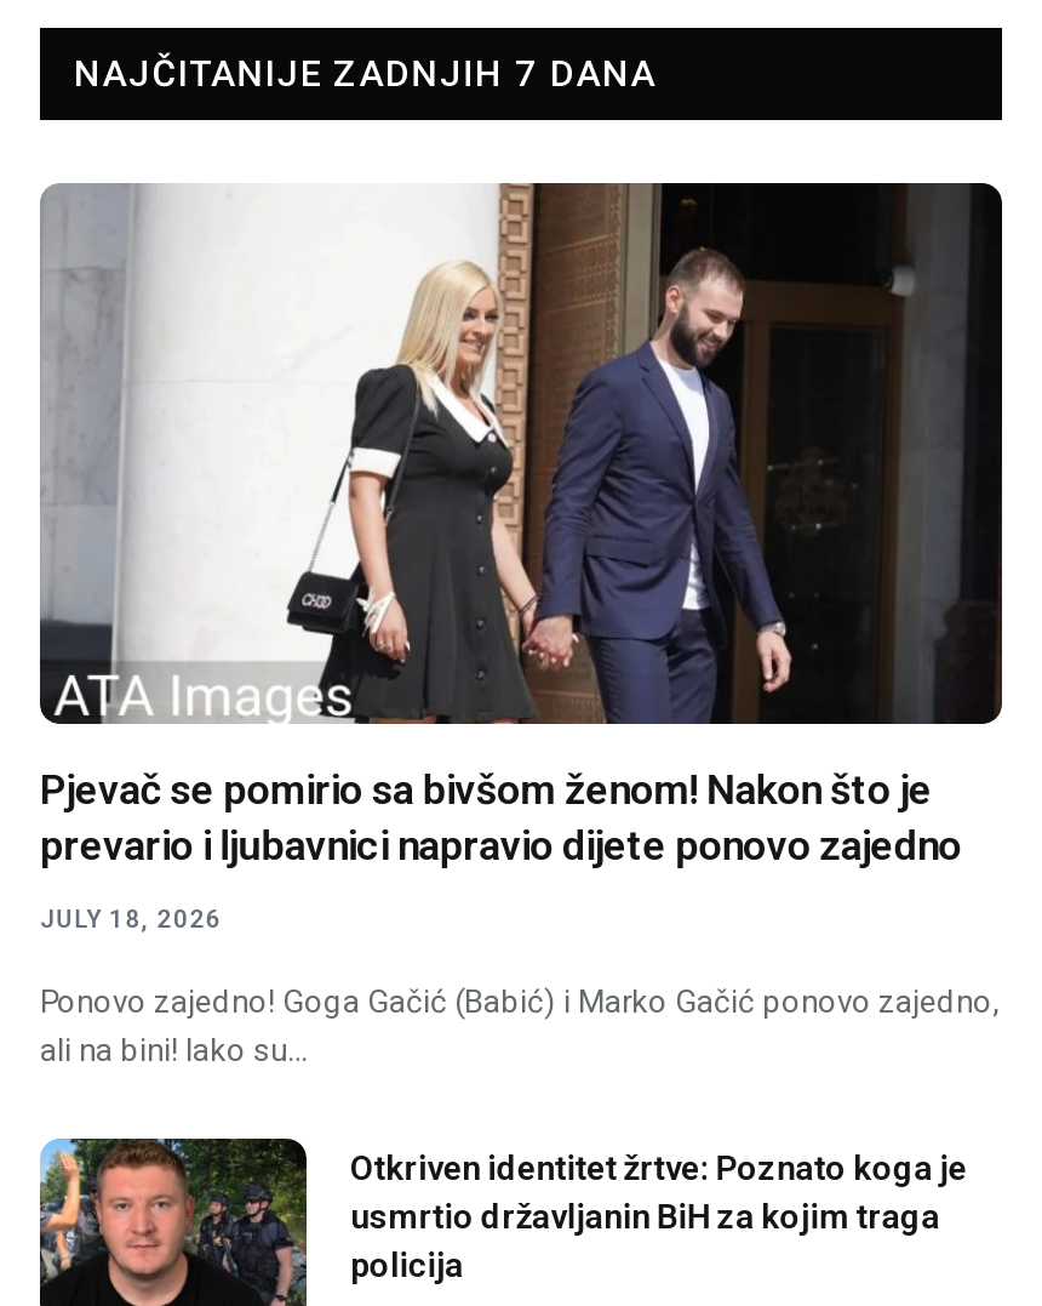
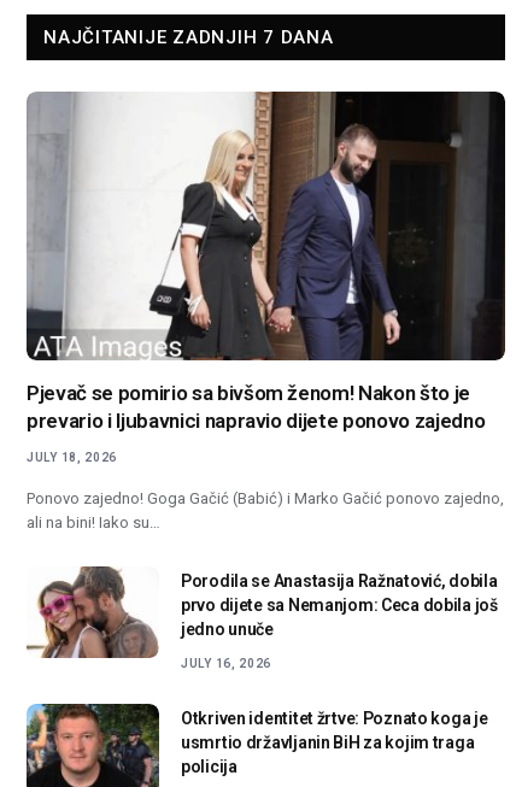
none -> [27,566,498,671] [image] | Porodila se Anastasija Ražnatović, dobila | prvo dijete sa Nemanjom: Ceca dobila još | jedno unuče | JULY 16, 2026

